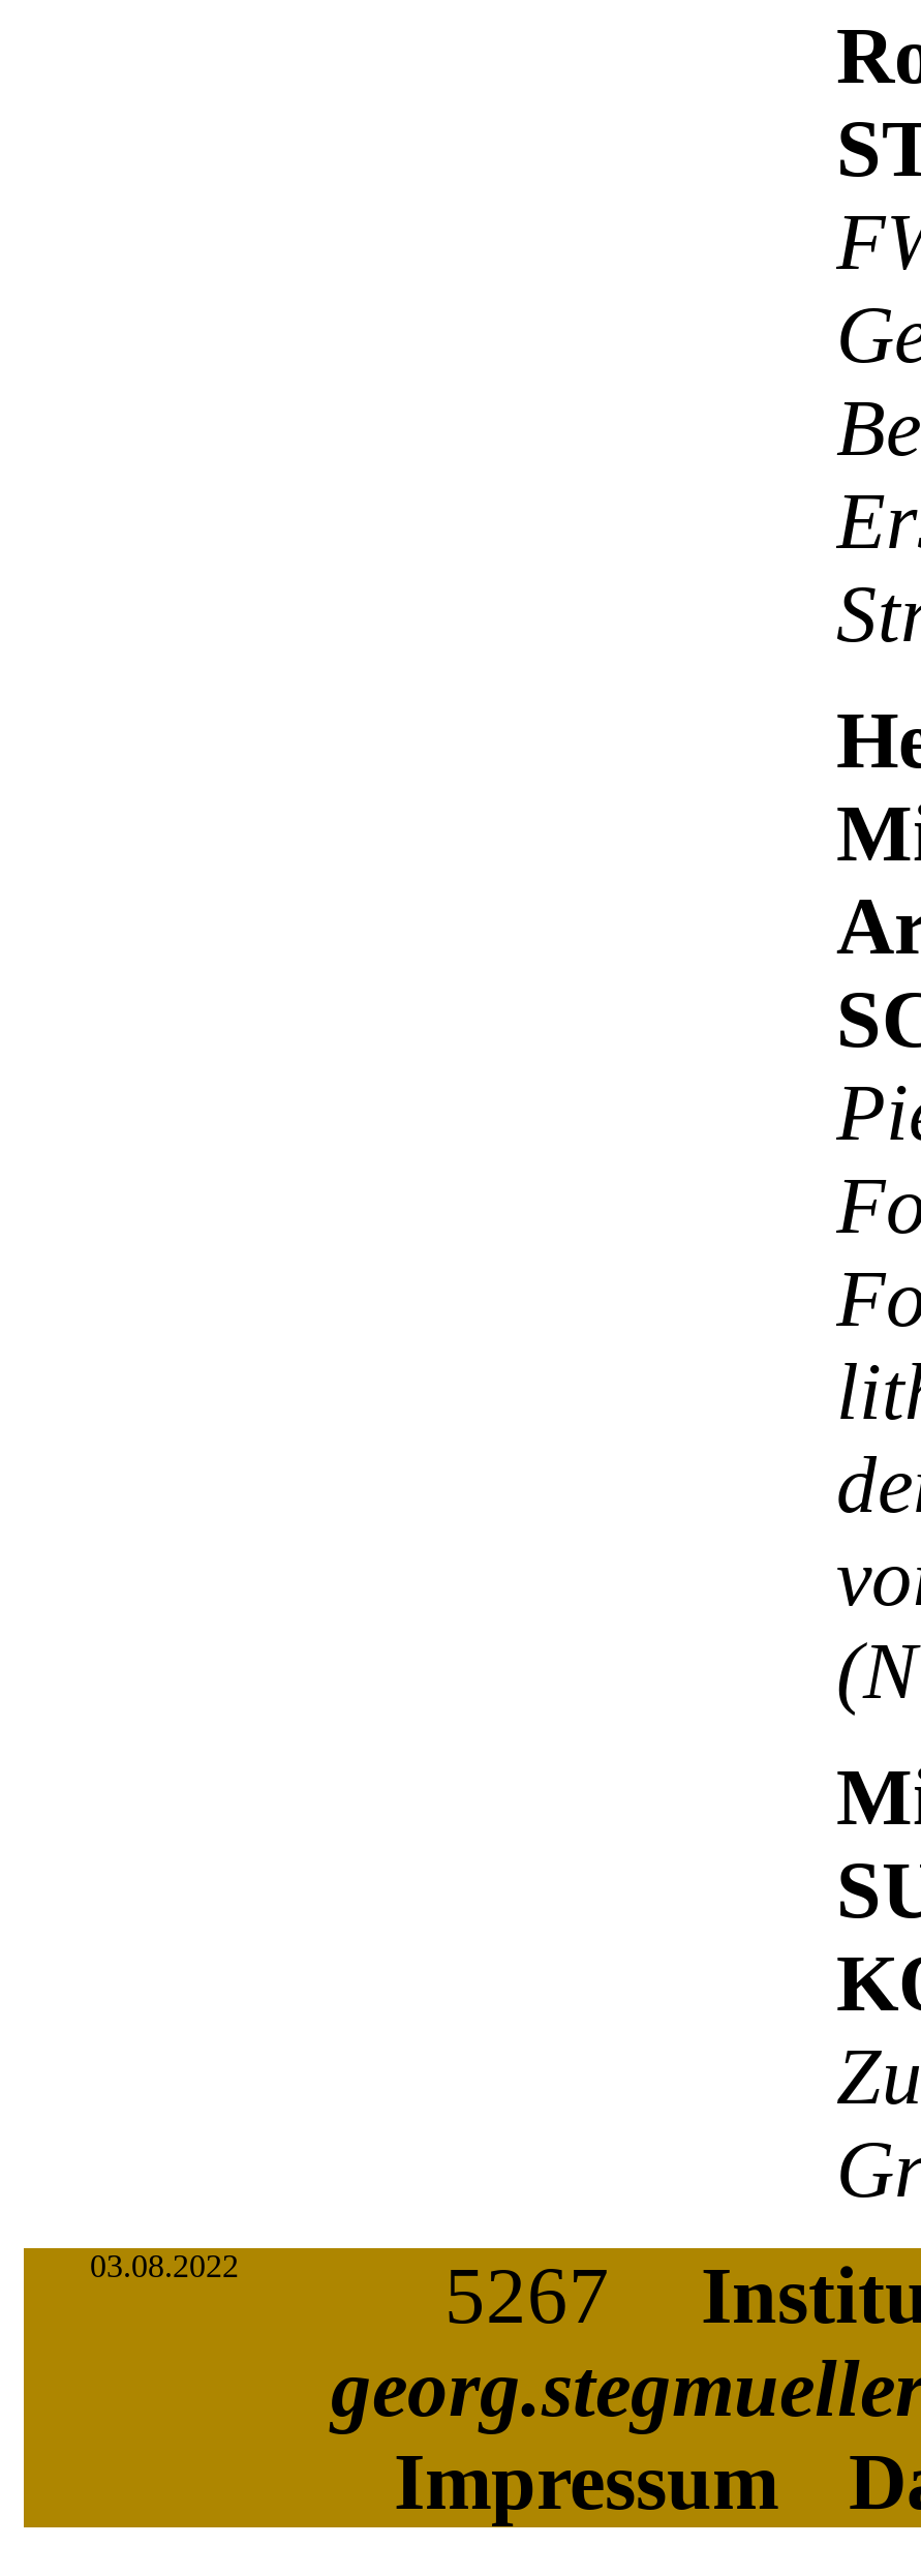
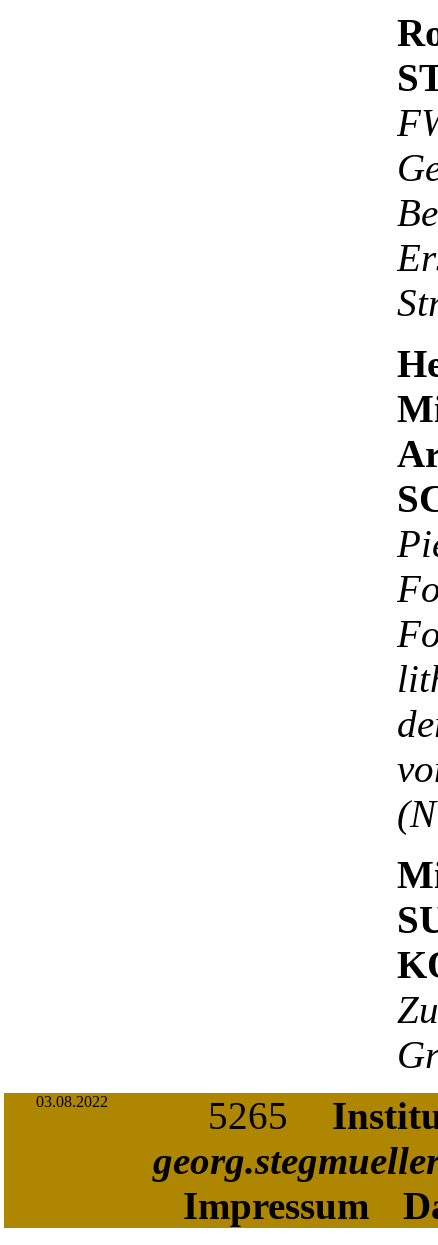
[444,2249,610,2338] 5267 -> [207,1093,287,1136] 5265

